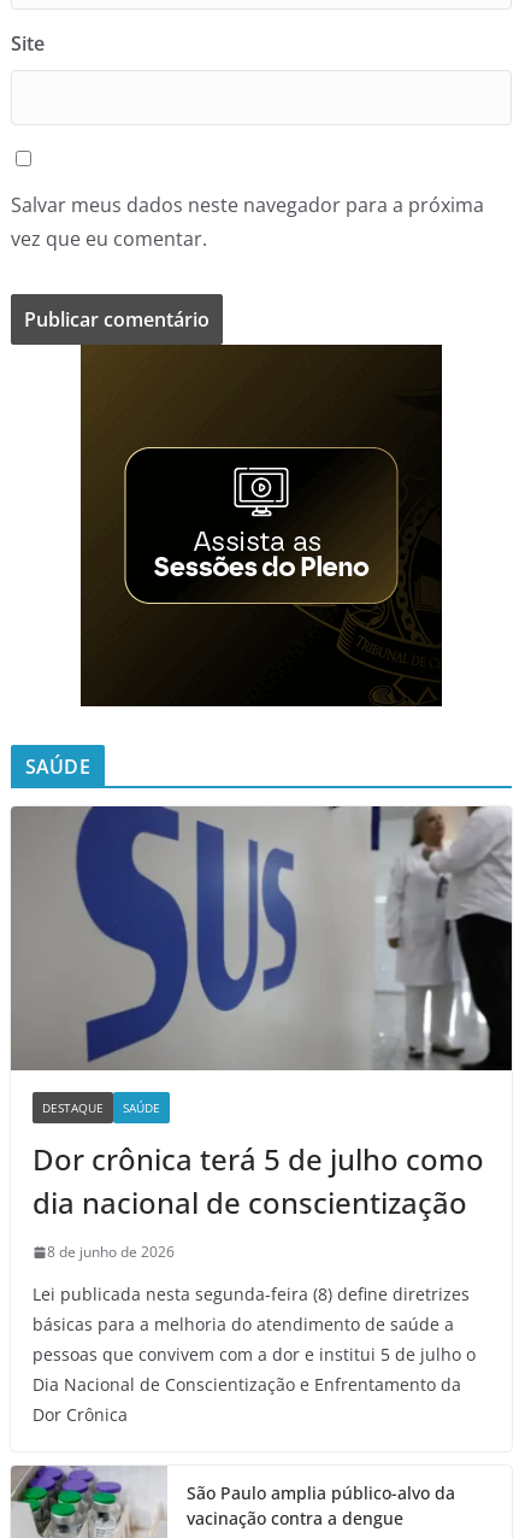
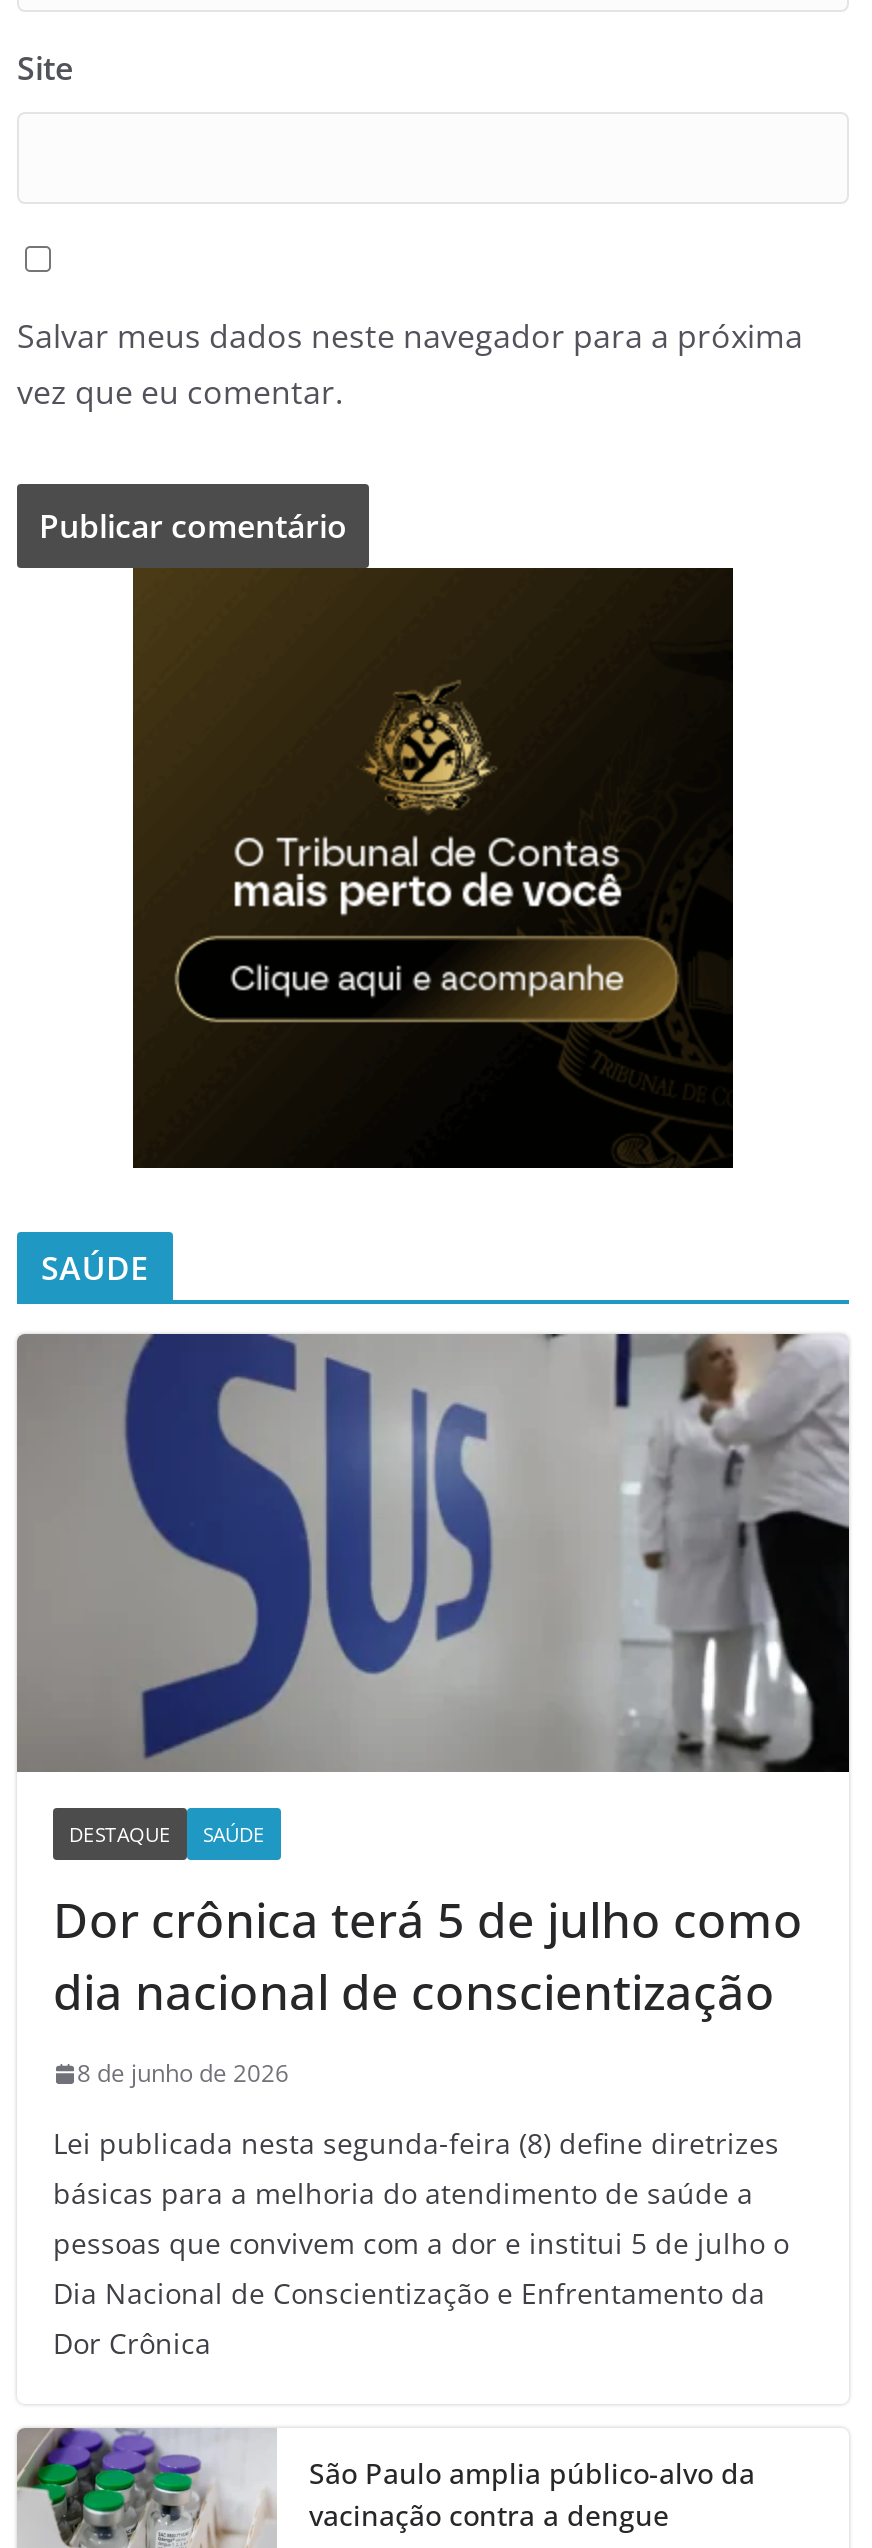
[112,419,409,618] [image] -> [175,686,679,1024] [image]

